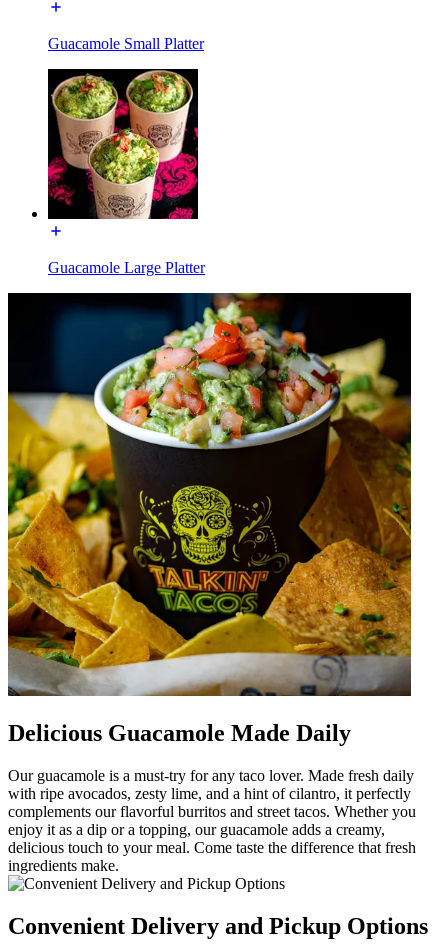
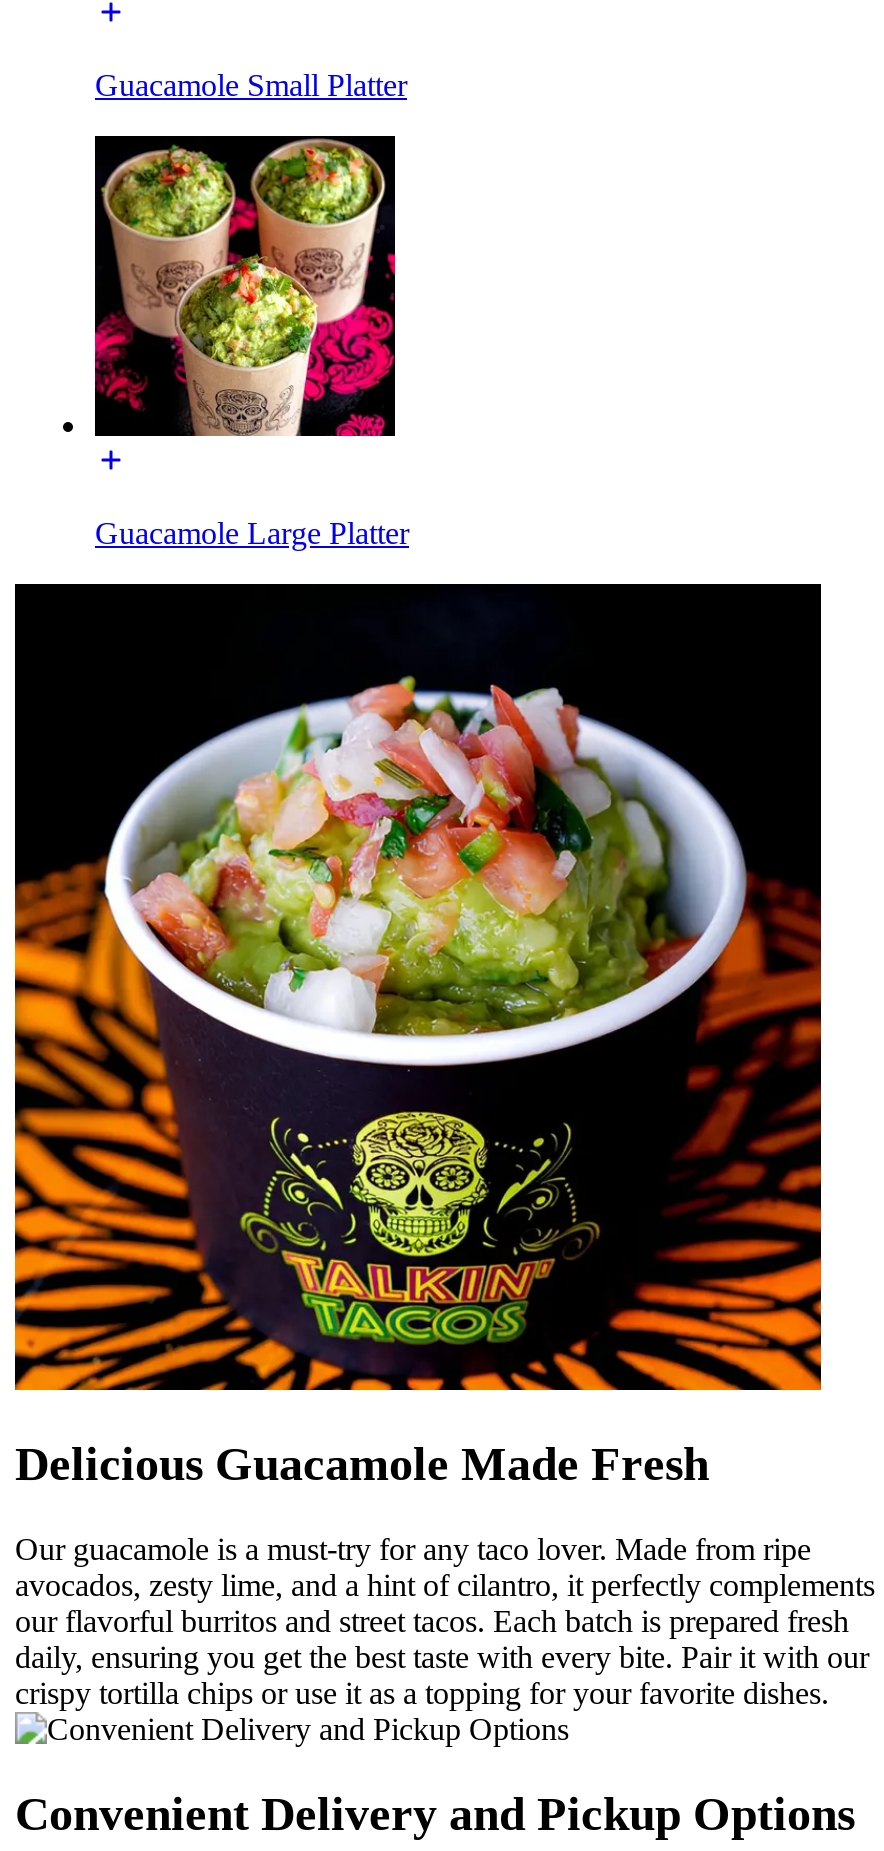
[7,292,412,746] [image] | Delicious Guacamole Made Daily -> [13,582,823,1490] [image] | Delicious Guacamole Made Fresh
[8,767,416,874] Our guacamole is a must-try for any taco lover. Made fresh daily | with ripe avocados, zesty lime, and a hint of cilantro, it perfectly | complements our flavorful burritos and street tacos. Whether you | enjoy it as a dip or a topping, our guacamole adds a creamy, | delicious touch to your meal. Come taste the difference that fresh | ingredients make. -> [15,1531,875,1709] Our guacamole is a must-try for any taco lover. Made from ripe | avocados, zesty lime, and a hint of cilantro, it perfectly complements | our flavorful burritos and street tacos. Each batch is prepared fresh | daily, ensuring you get the best taste with every bite. Pair it with our | crispy tortilla chips or use it as a topping for your favorite dishes.

